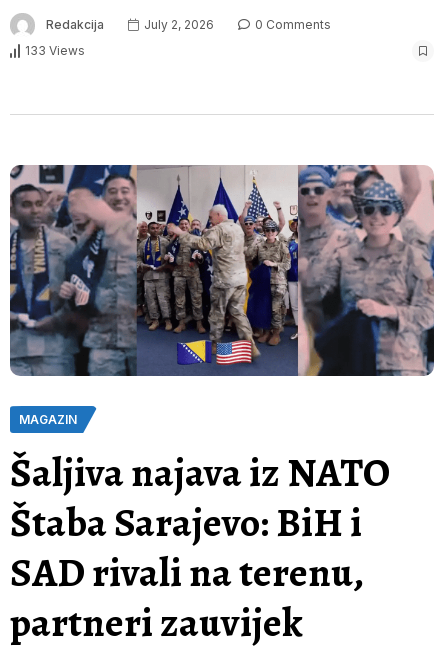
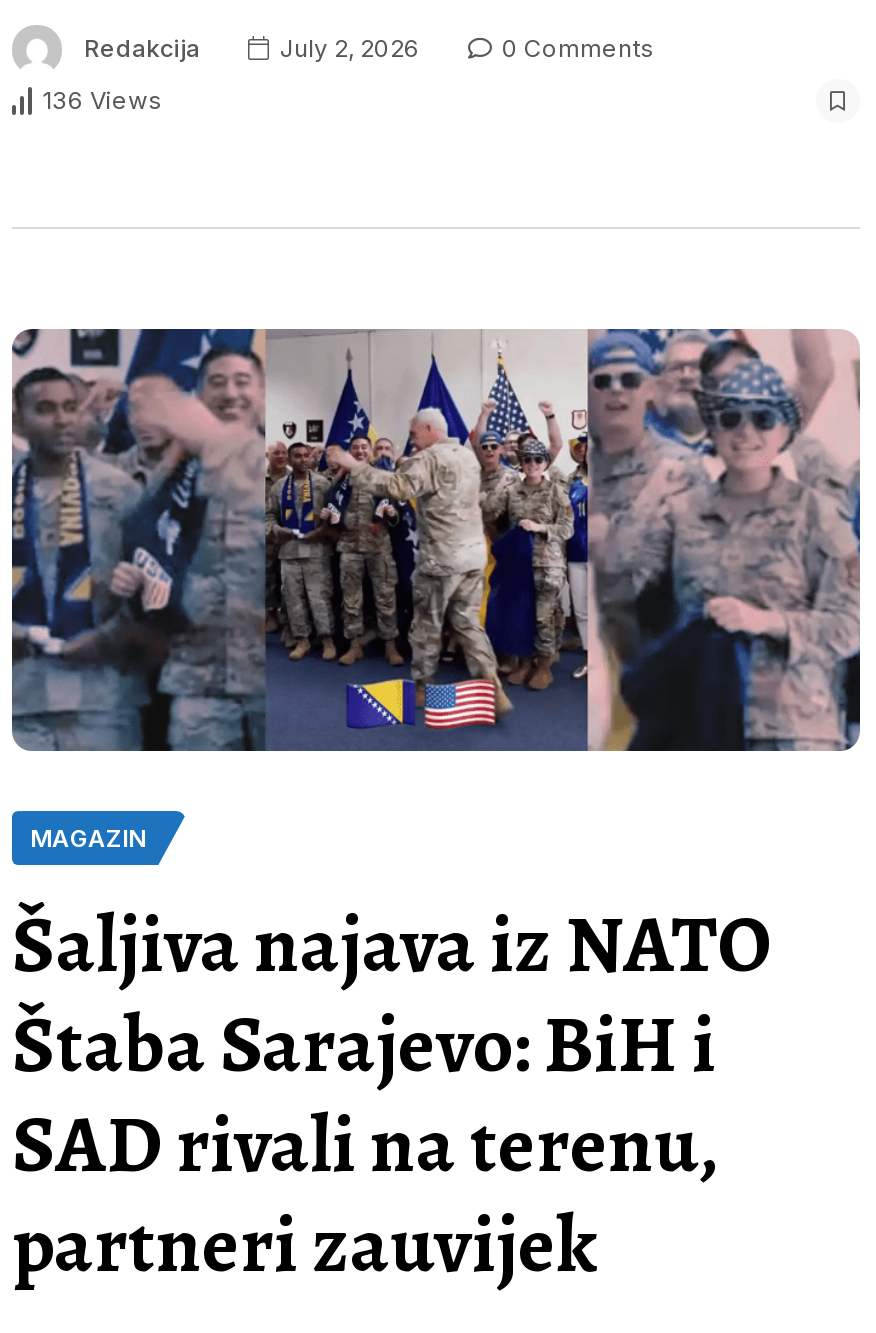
[25,43,85,58] 133 Views -> [42,86,162,116] 136 Views

